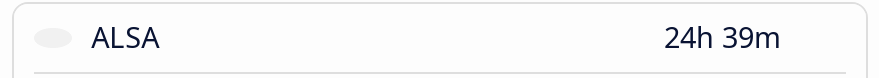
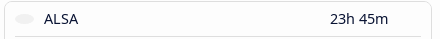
[664,18,788,56] 24h 39m -> [330,9,392,28] 23h 45m

